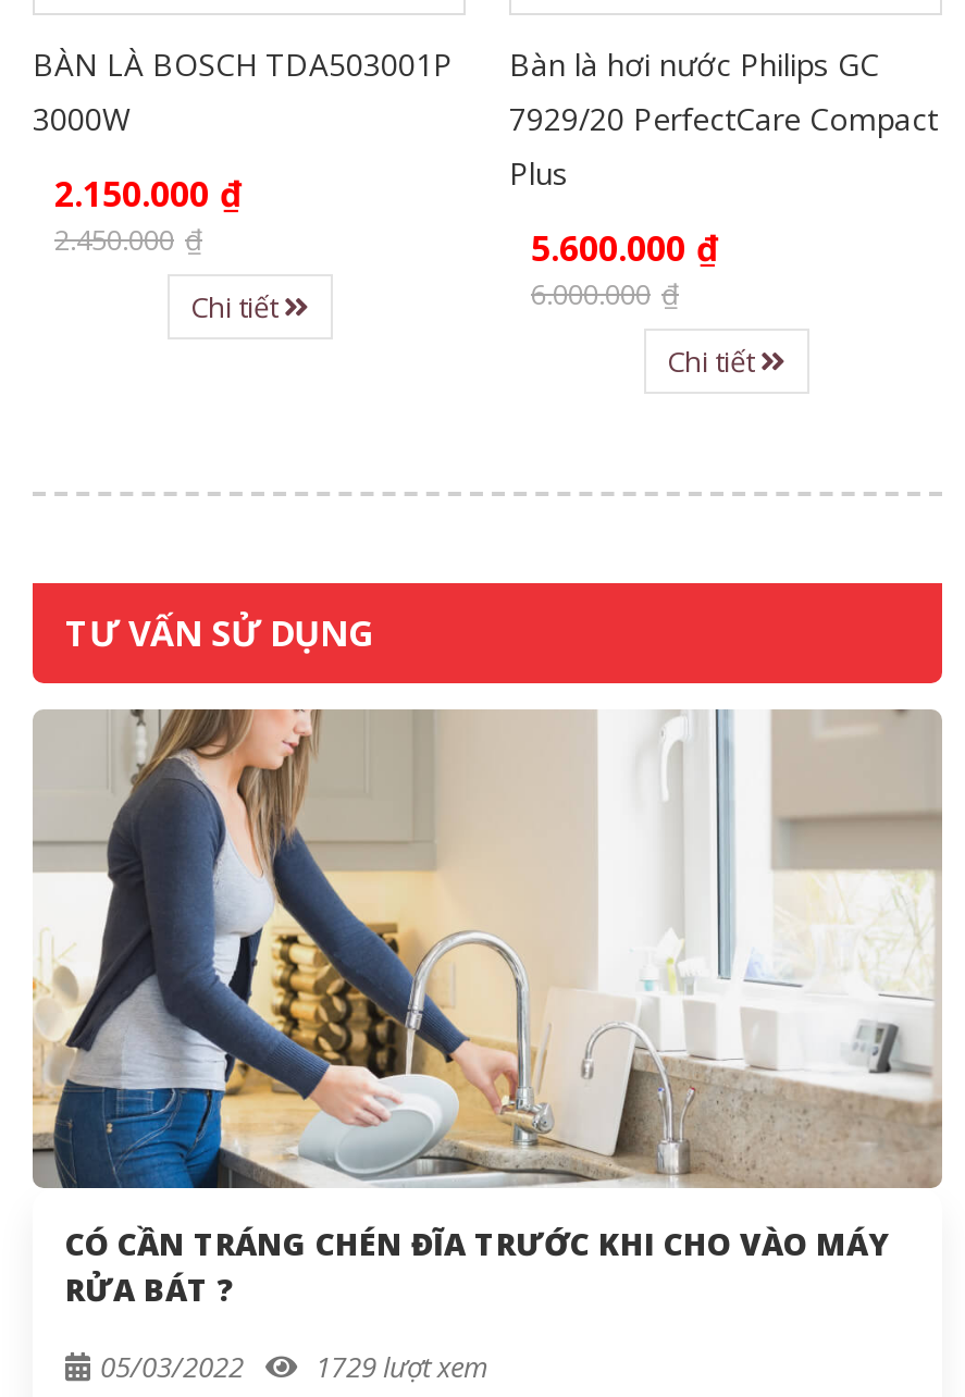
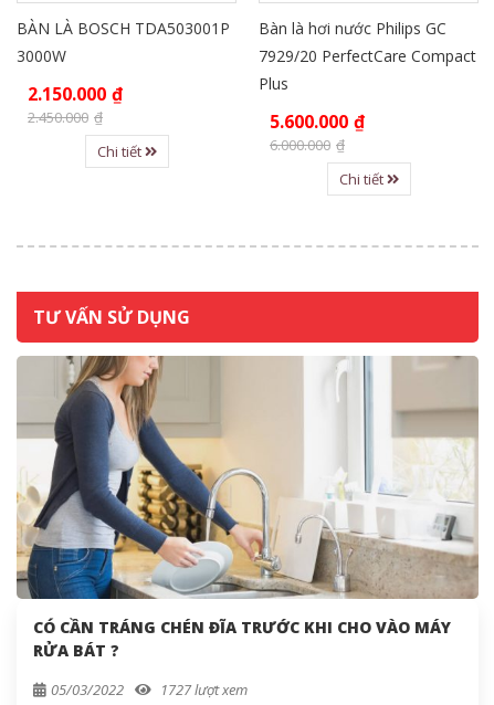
[100,1347,487,1386] 05/03/2022 1729 lượt xem -> [51,680,248,699] 05/03/2022 1727 lượt xem

